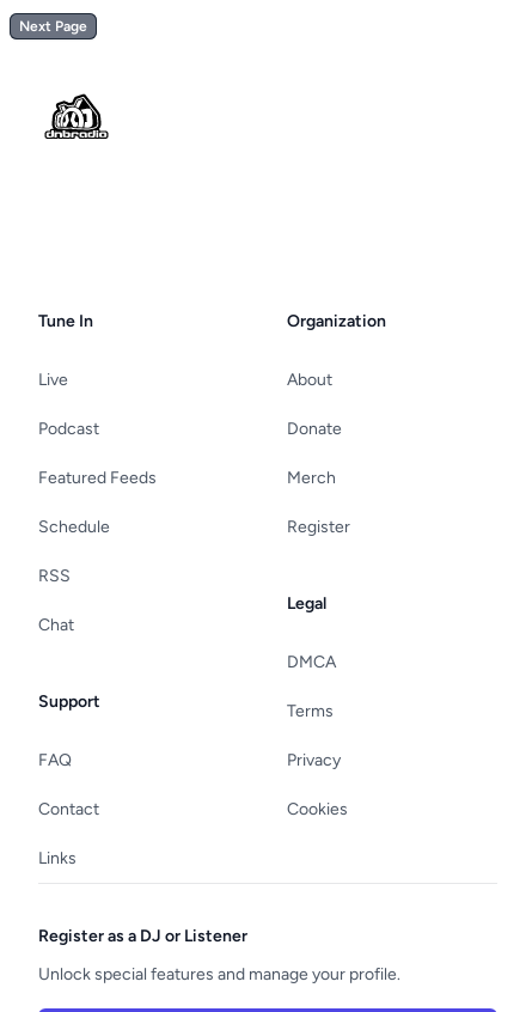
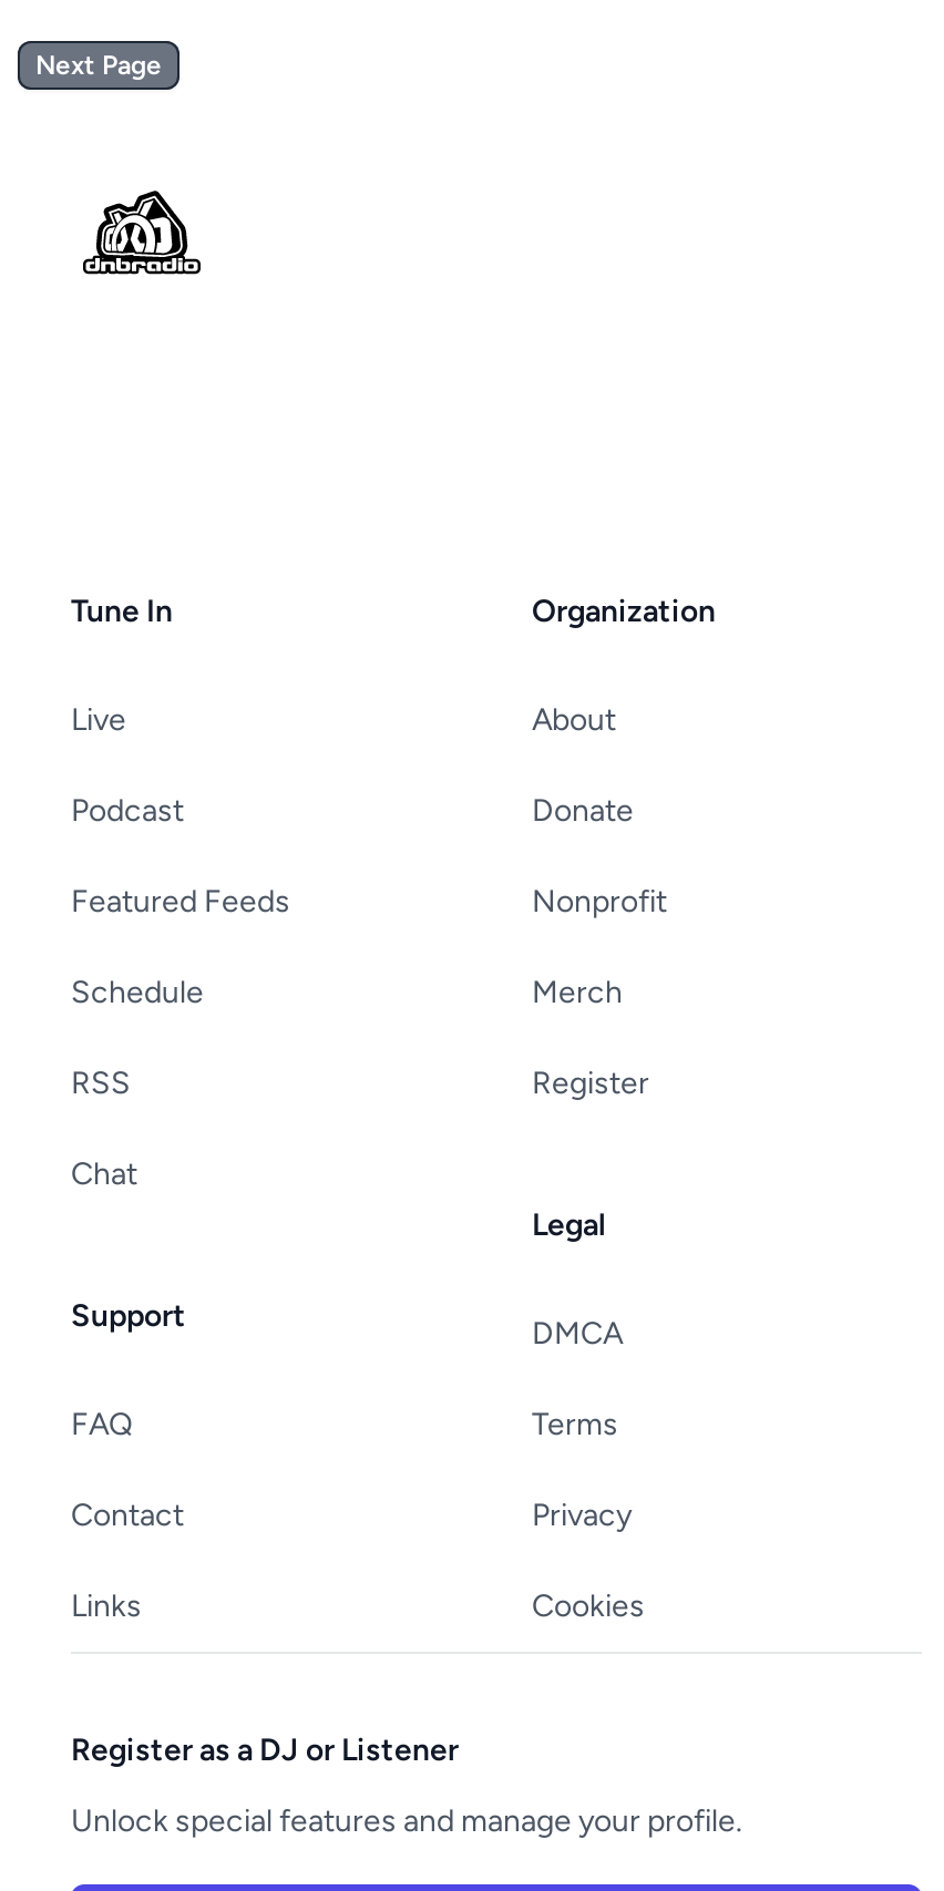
moved [287,468,350,819] -> [532,974,649,1625]: Merch | Register | Legal | DMCA | Terms | Privacy | Cookies
none -> [532,883,667,921] Nonprofit

